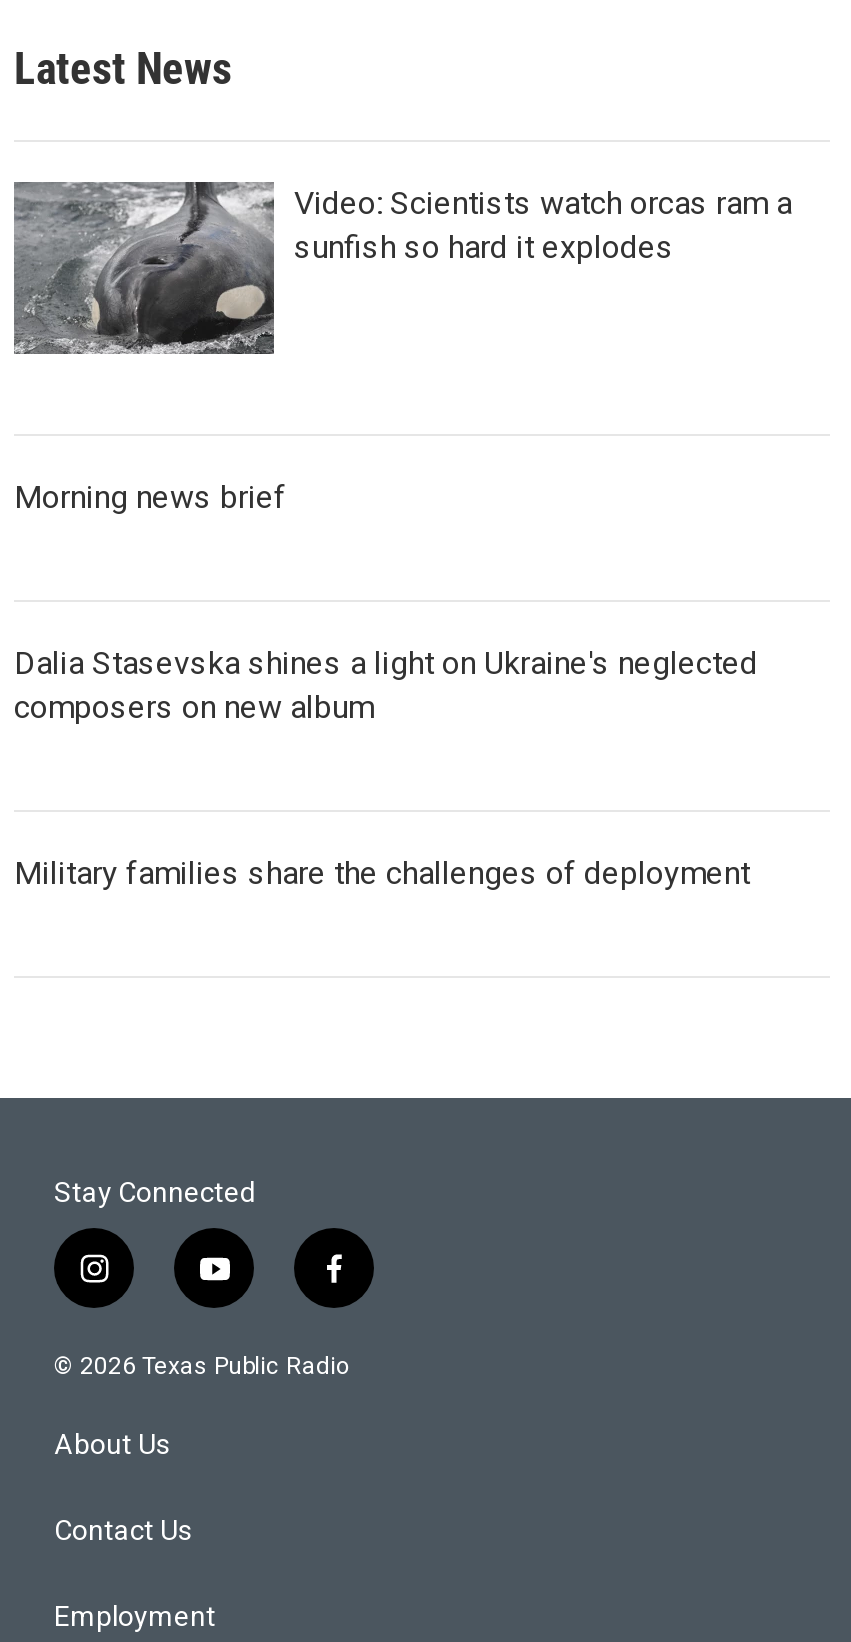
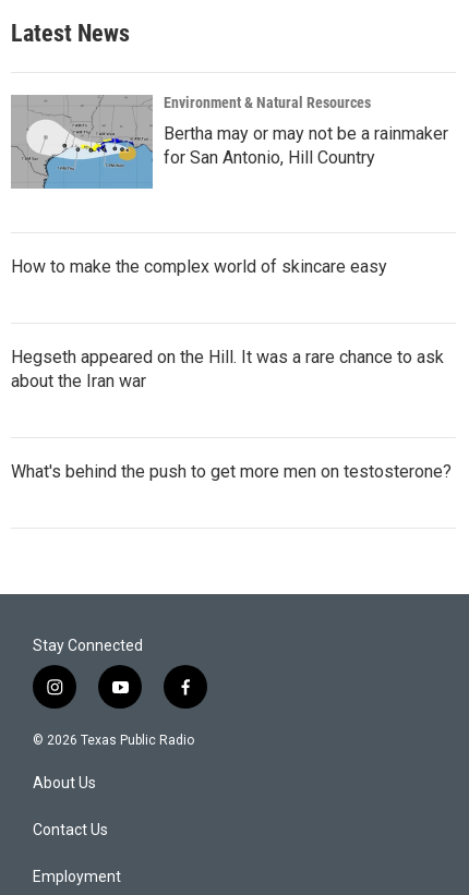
[16,182,792,356] [image] | Video: Scientists watch orcas ram a | sunfish so hard it explodes -> [13,94,448,190] [image] | Environment & Natural Resources | Bertha may or may not be a rainmaker | for San Antonio, Hill Country
[14,479,286,517] Morning news brief -> [11,257,387,277] How to make the complex world of skincare easy
[14,645,758,727] Dalia Stasevska shines a light on Ukraine's neglected | composers on new album -> [11,347,444,392] Hegseth appeared on the Hill. It was a rare chance to ask | about the Iran war
[14,855,750,893] Military families share the challenges of deployment -> [11,461,452,482] What's behind the push to get more men on testosterone?

